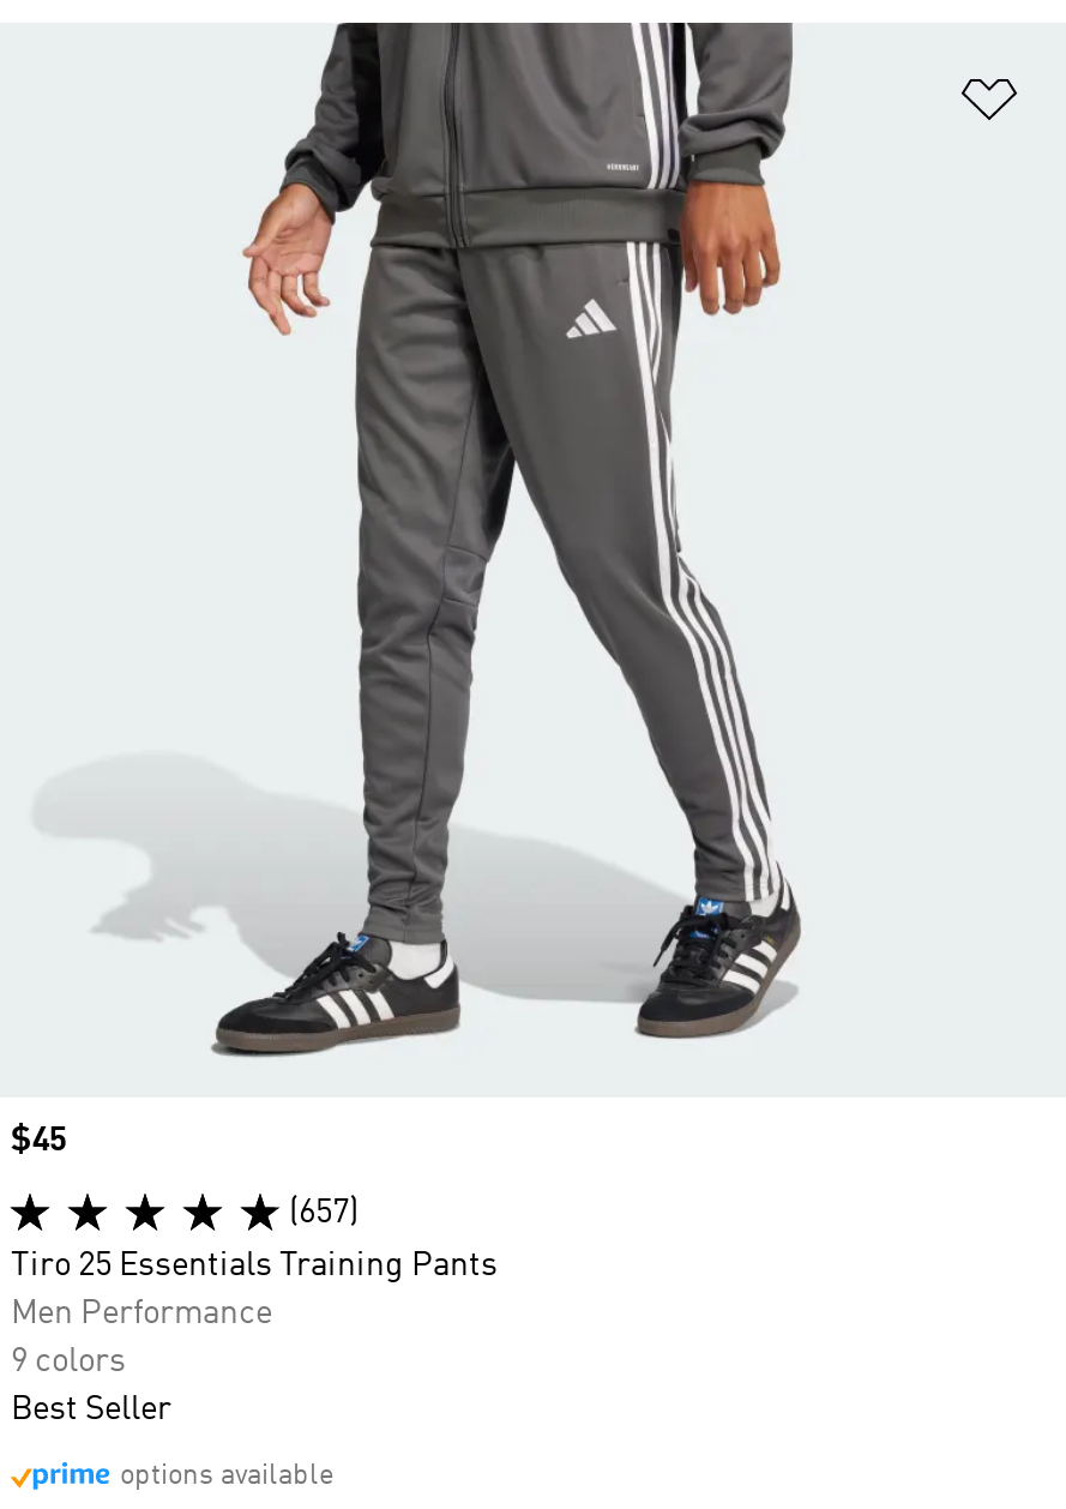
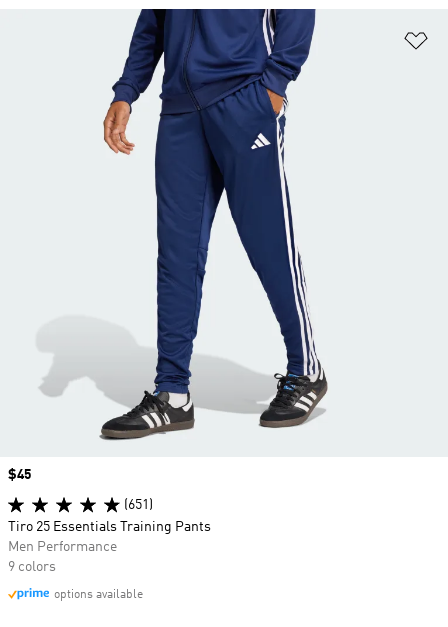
[95,20,802,1057] [image] -> [93,9,337,439] [image]
[289,1196,359,1230] (657) -> [124,498,153,512] (651)
[11,1393,171,1426] Best Seller -> none

